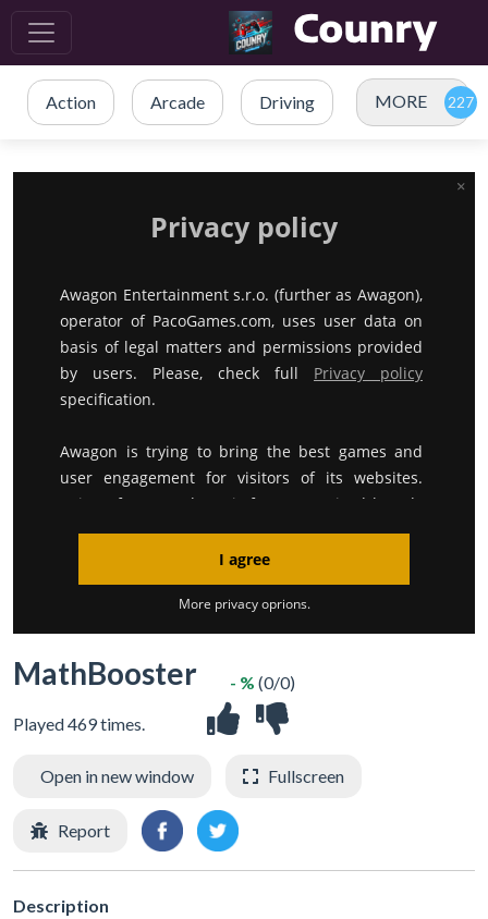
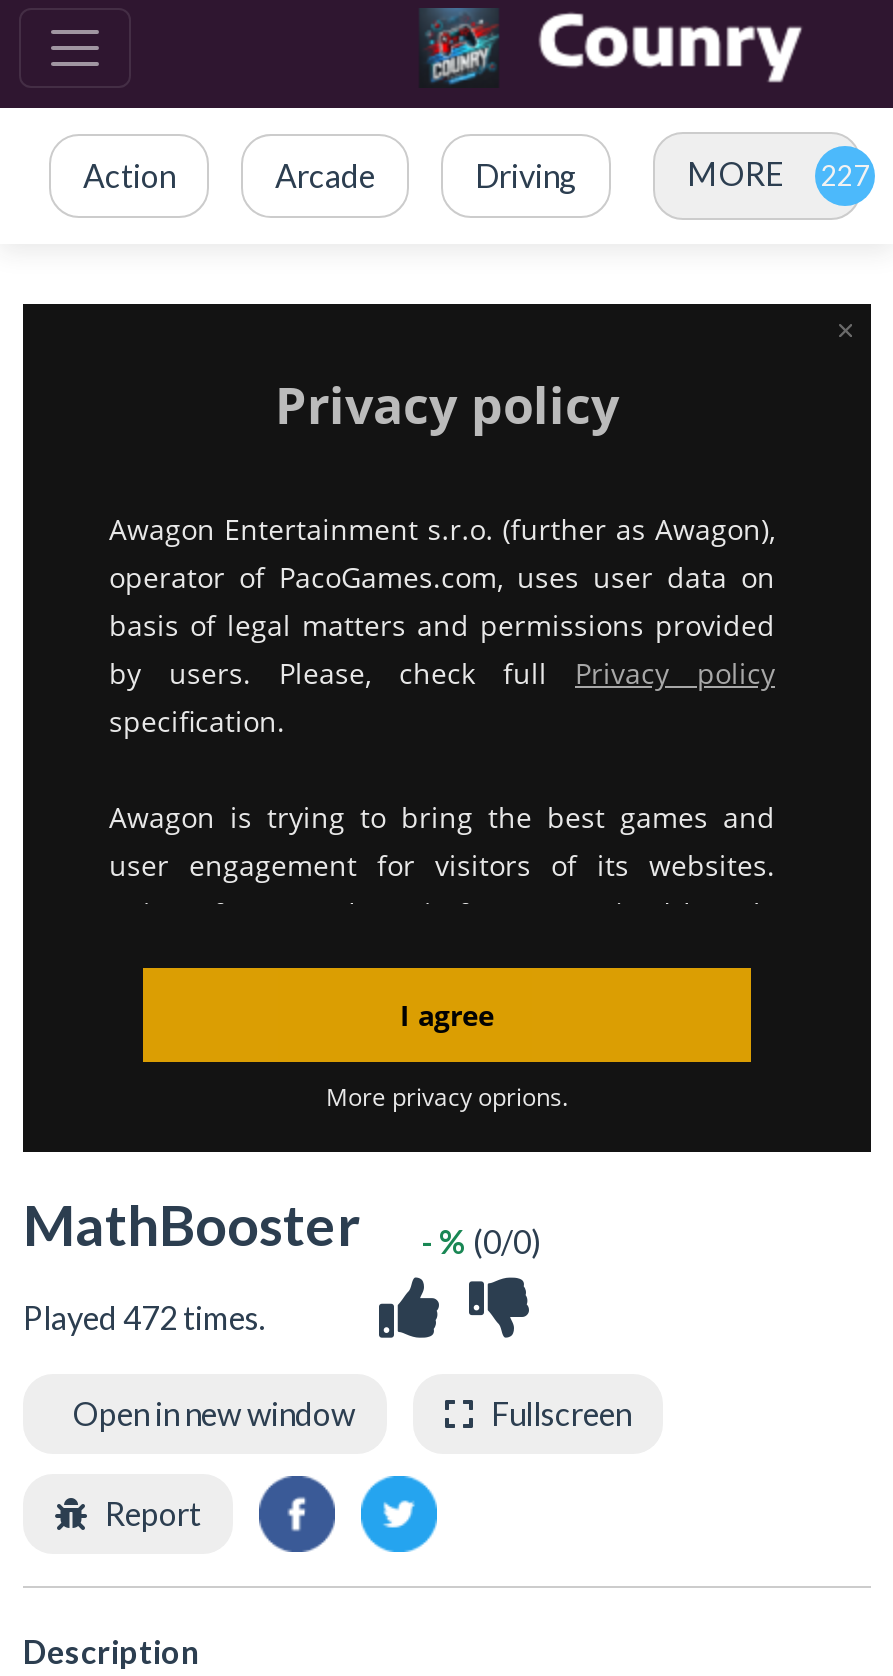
[13,713,145,734] Played 469 times. -> [23,1298,265,1336] Played 472 times.

